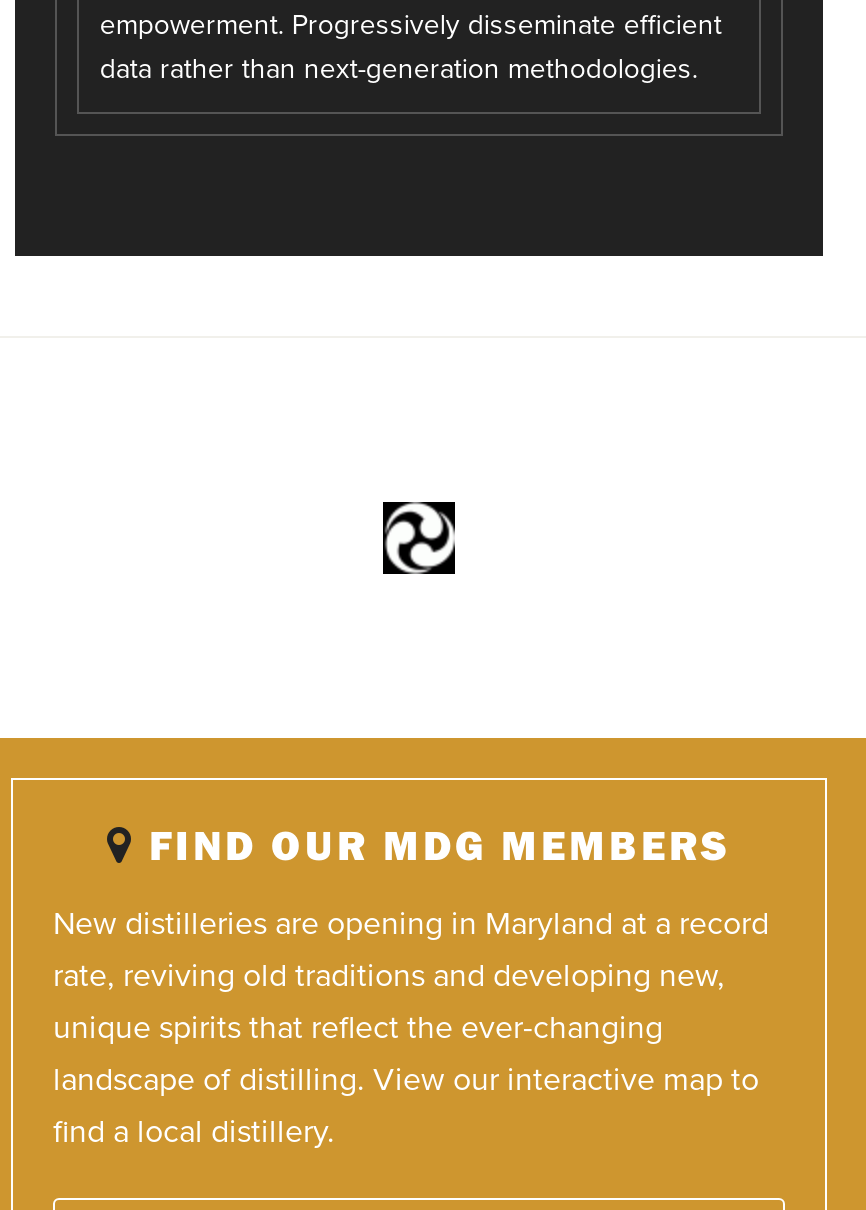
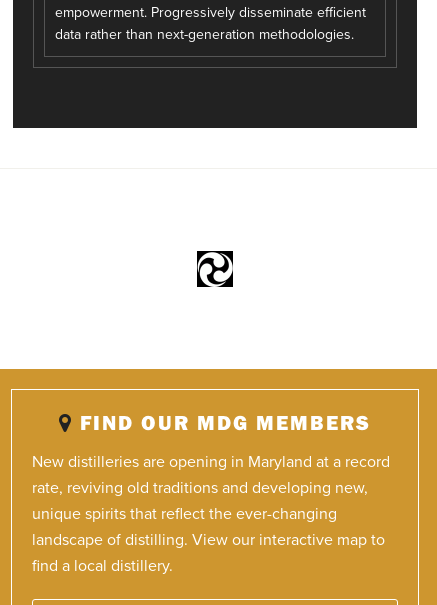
[383,502,449,574] [image] -> [197,251,232,286] [image]

